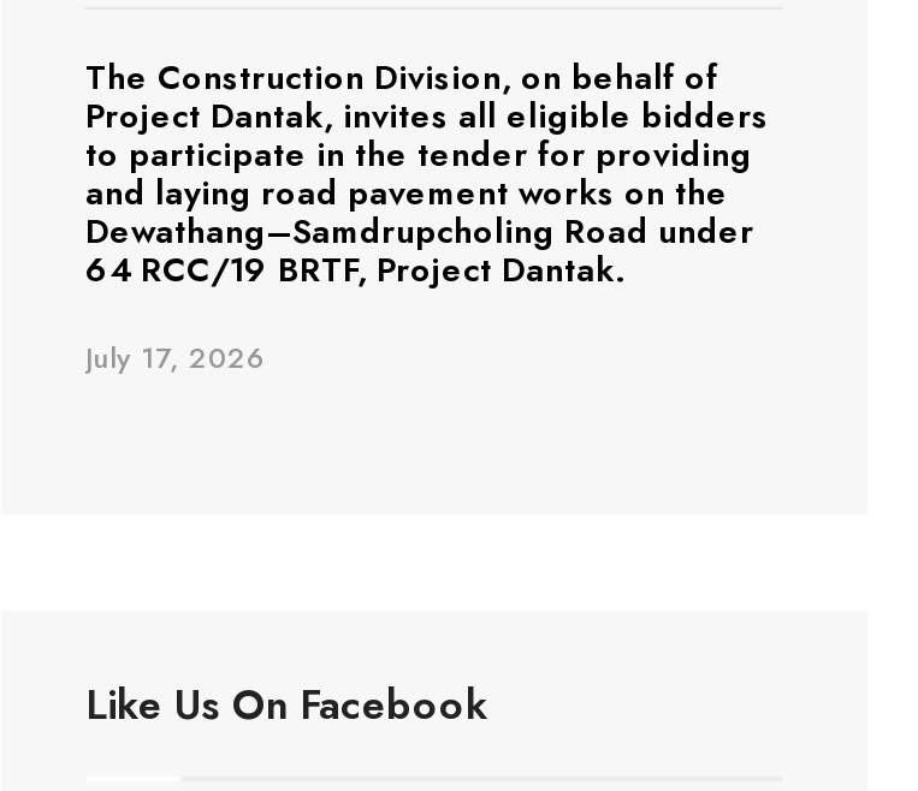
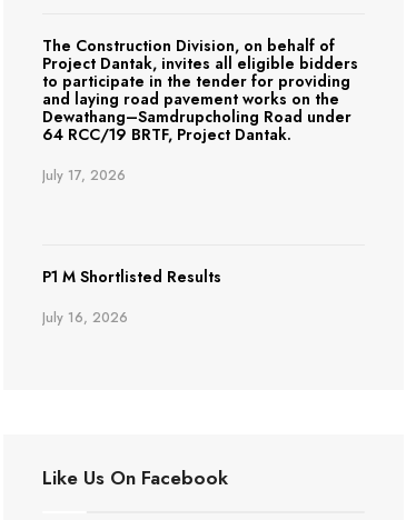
none -> [42,266,221,328] P1 M Shortlisted Results | July 16, 2026

